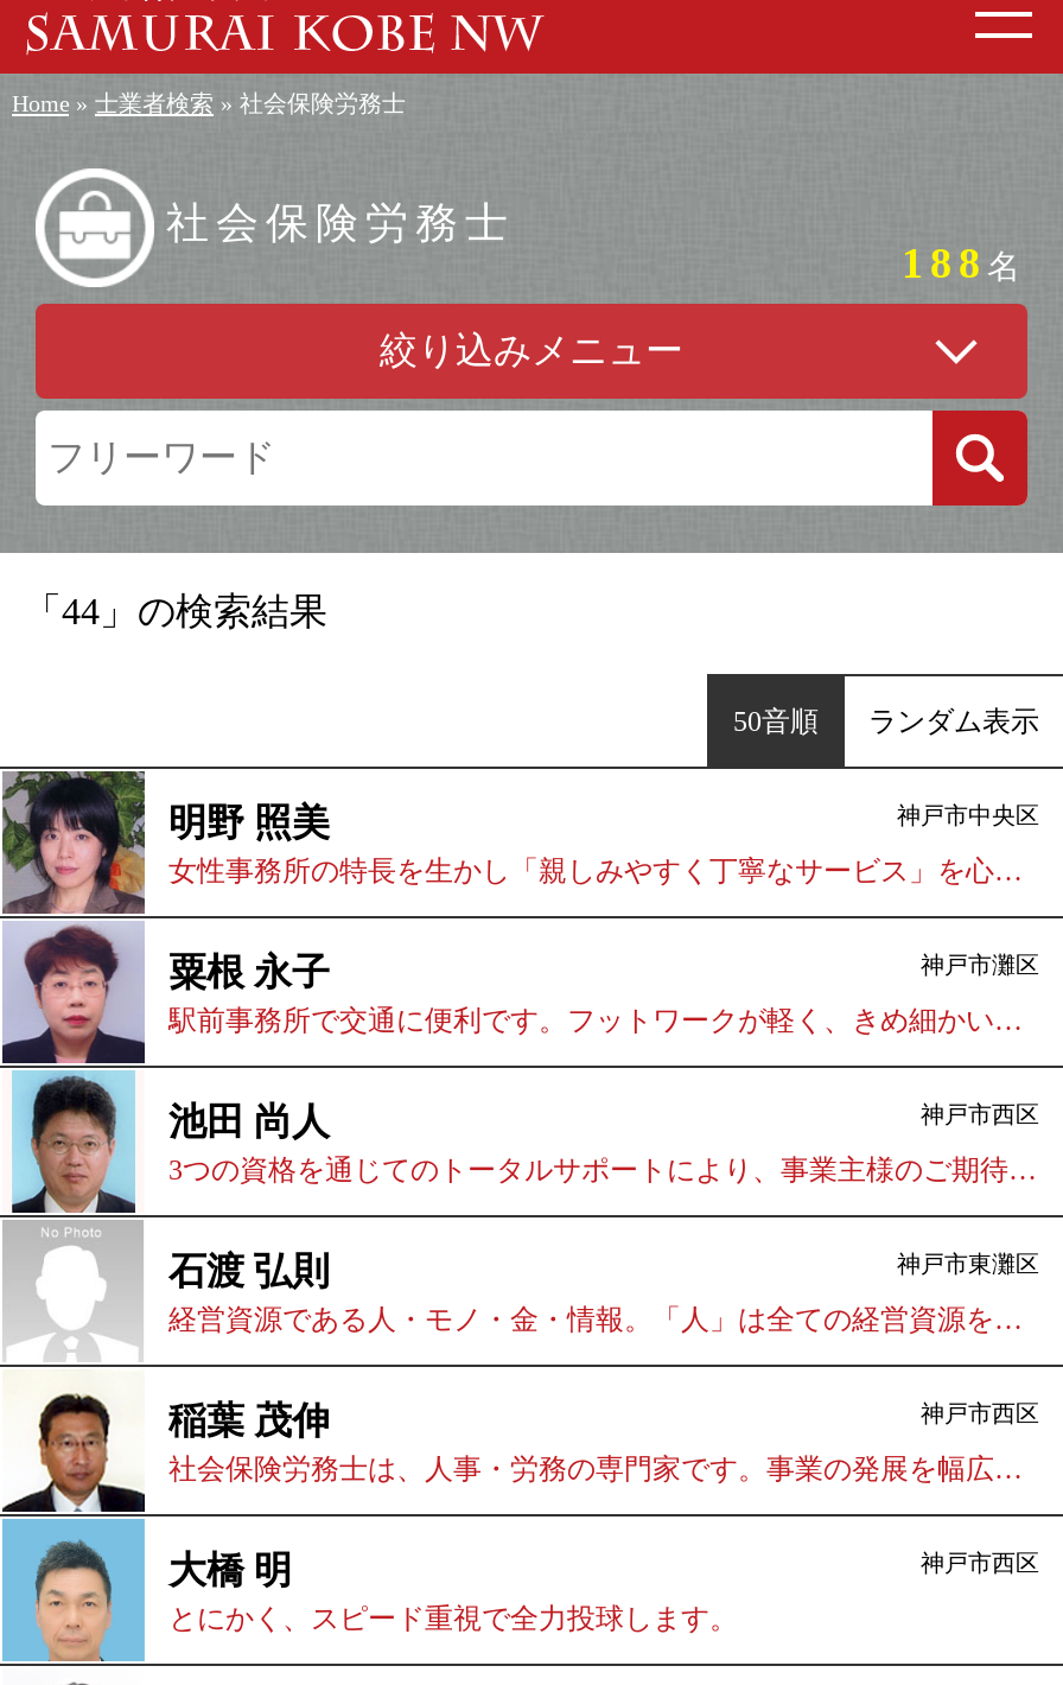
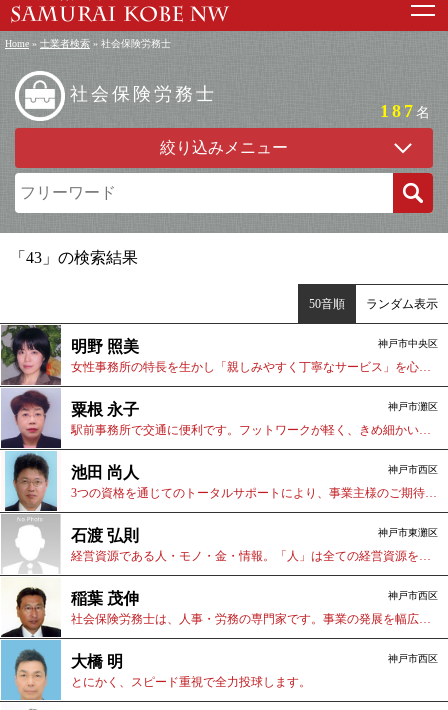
[902,240,1027,287] 188名 -> [380,101,433,121] 187名
[24,591,327,631] 「44」の検索結果 -> [10,249,138,266] 「43」の検索結果

